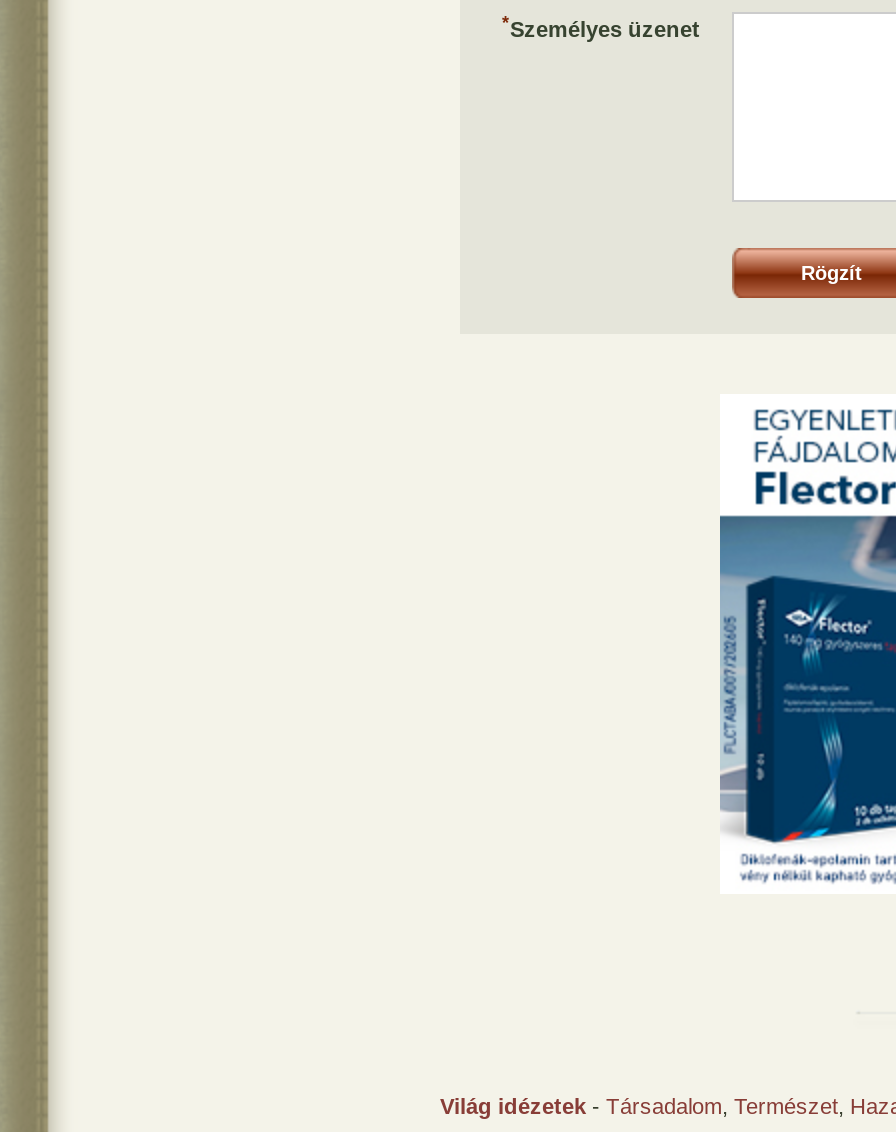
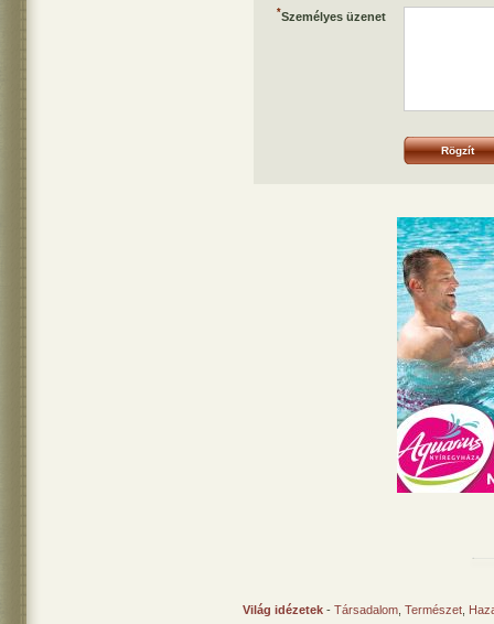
[718,394,890,894] [image] -> [396,216,491,494] [image]

